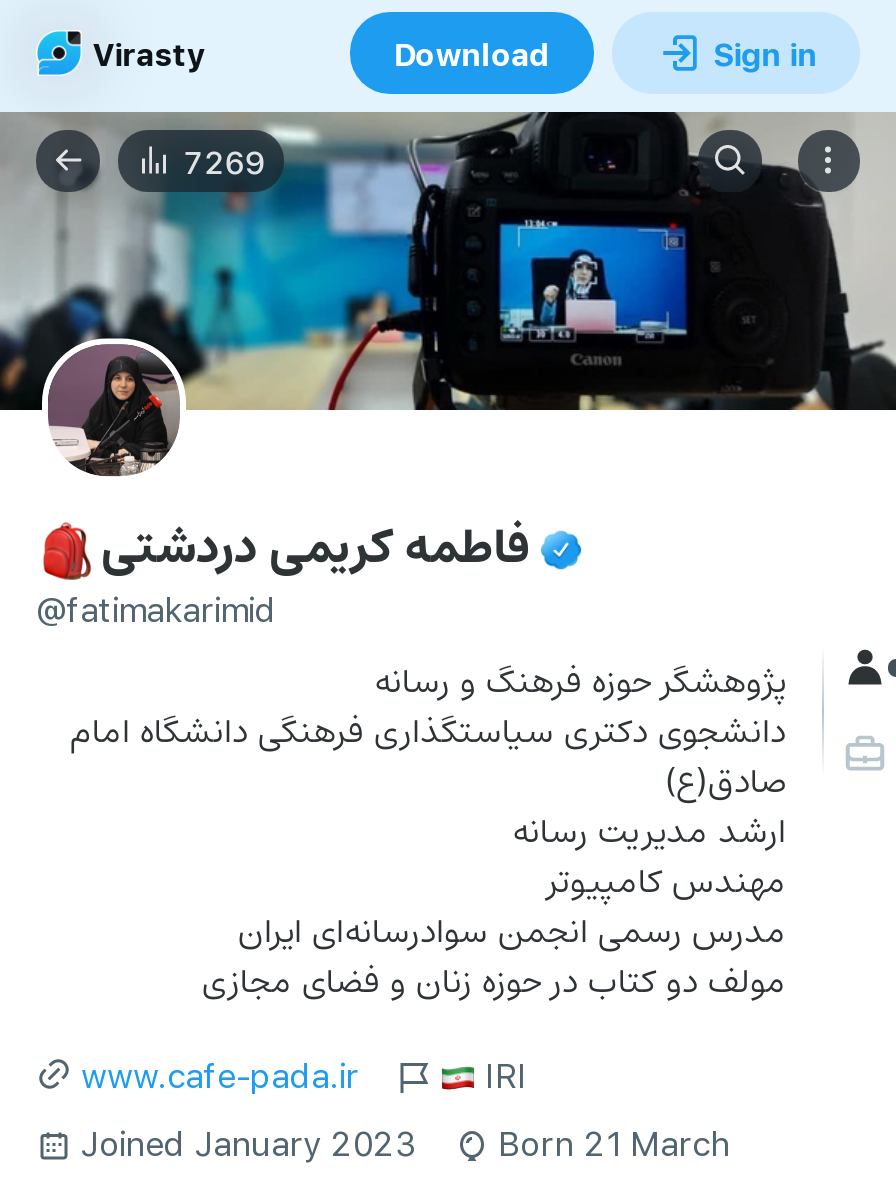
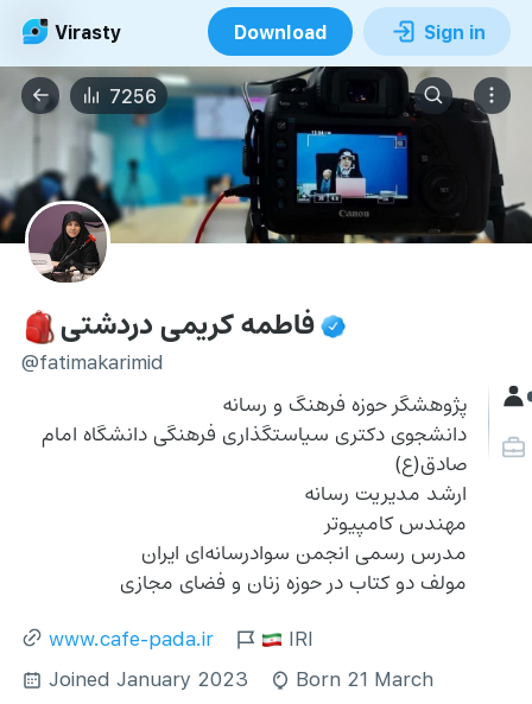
[184,140,266,182] 7269 -> [109,83,157,108] 7256

